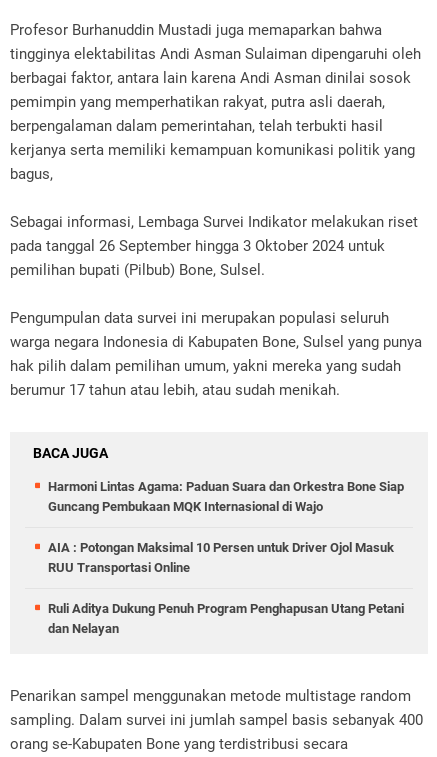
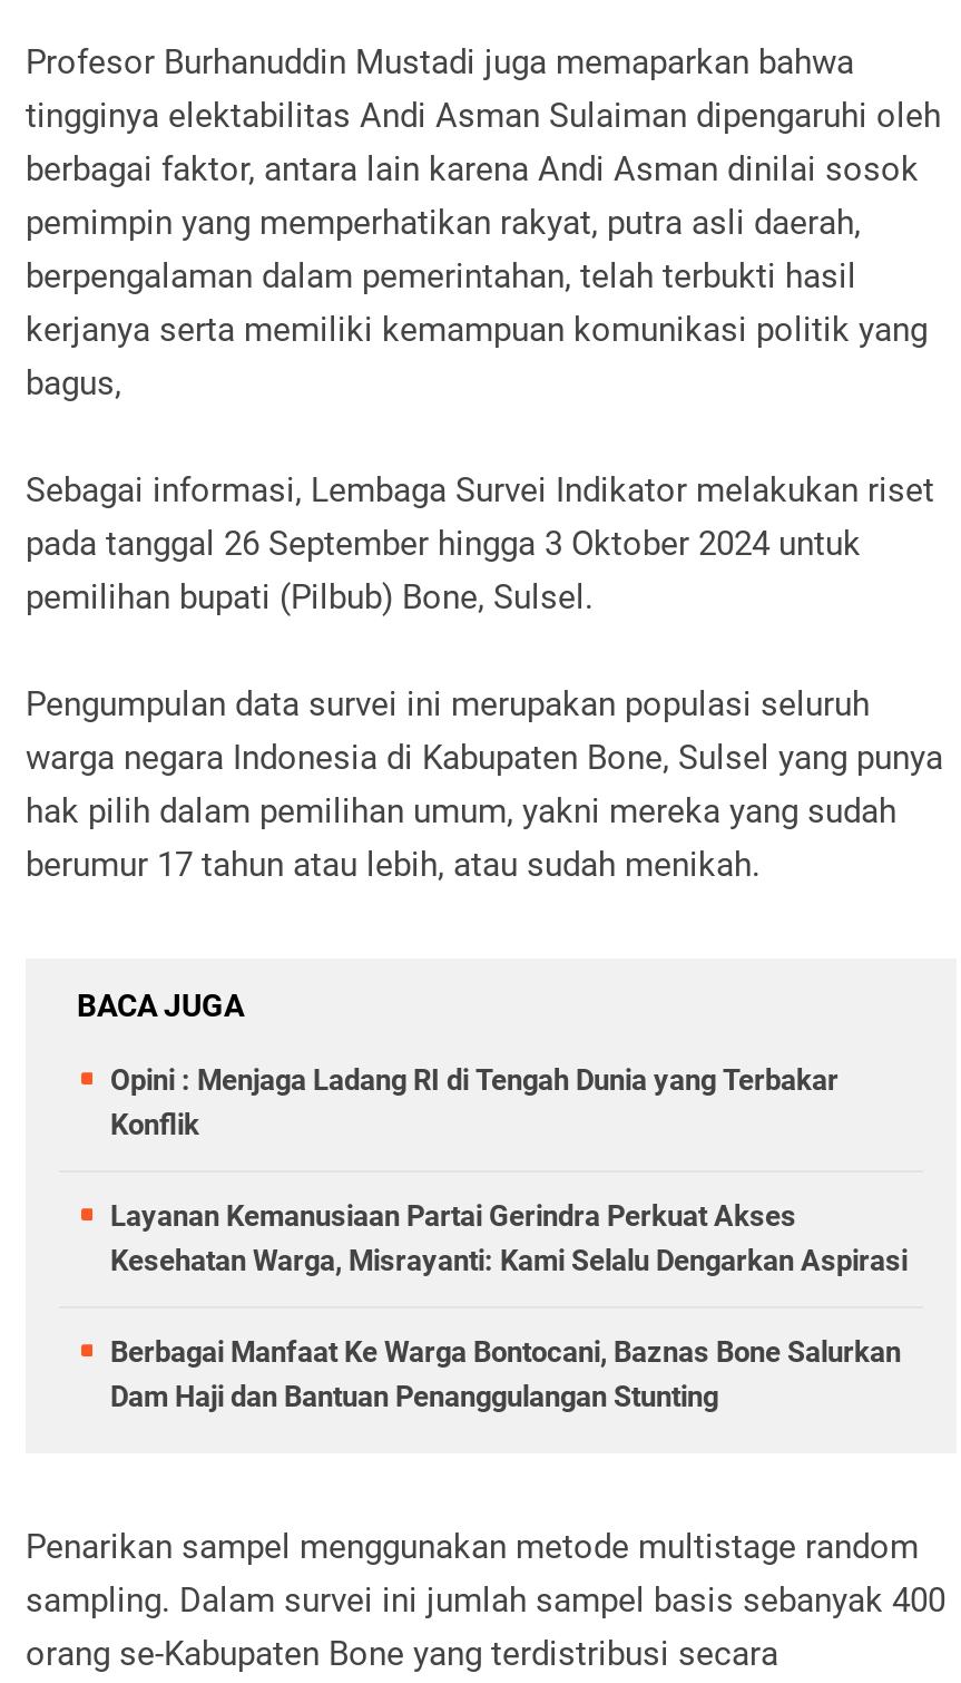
[48,479,404,514] Harmoni Lintas Agama: Paduan Suara dan Orkestra Bone Siap | Guncang Pembukaan MQK Internasional di Wajo -> [110,1064,839,1142] Opini : Menjaga Ladang RI di Tengah Dunia yang Terbakar | Konflik
[48,540,394,575] AIA : Potongan Maksimal 10 Persen untuk Driver Ojol Masuk | RUU Transportasi Online -> [110,1199,908,1278] Layanan Kemanusiaan Partai Gerindra Perkuat Akses | Kesehatan Warga, Misrayanti: Kami Selalu Dengarkan Aspirasi
[48,601,404,636] Ruli Aditya Dukung Penuh Program Penghapusan Utang Petani | dan Nelayan -> [110,1335,901,1413] Berbagai Manfaat Ke Warga Bontocani, Baznas Bone Salurkan | Dam Haji dan Bantuan Penanggulangan Stunting

